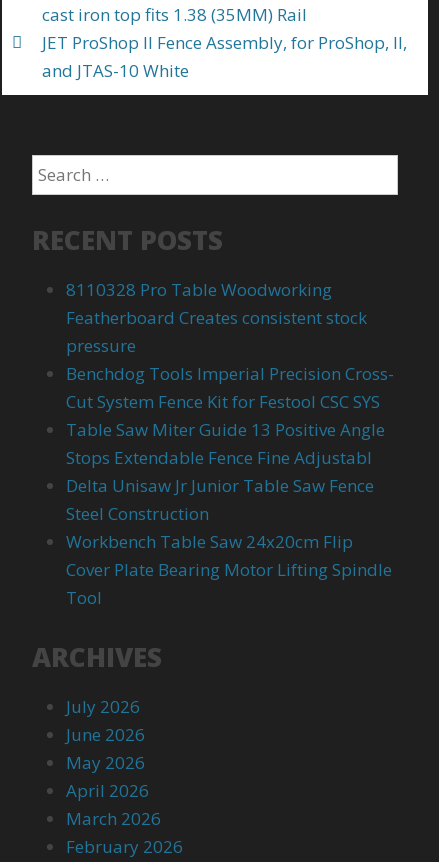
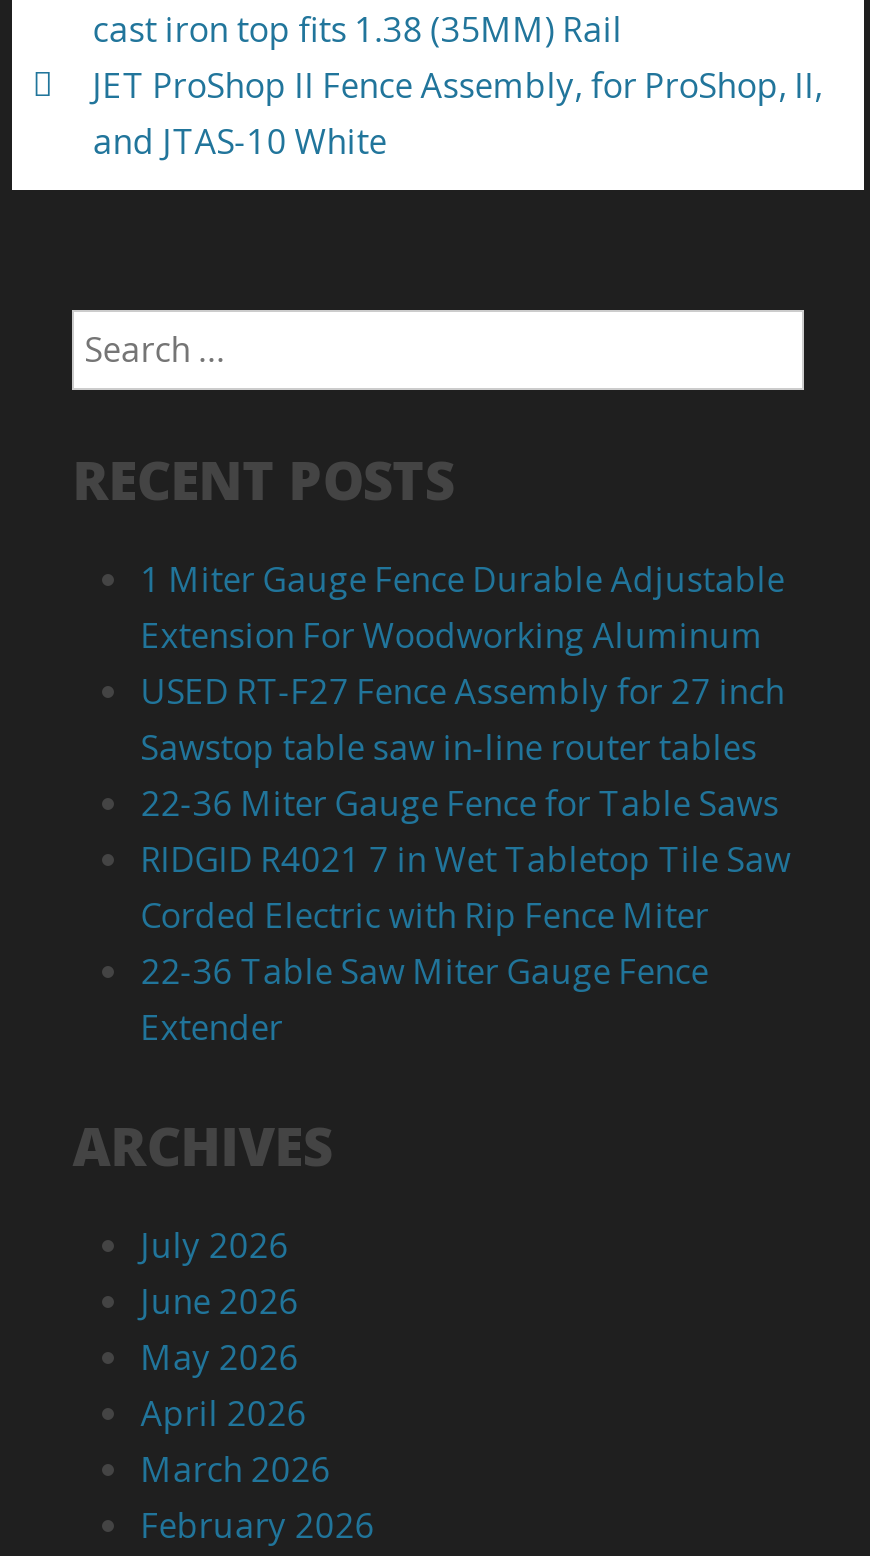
[66,278,394,609] 8110328 Pro Table Woodworking | Featherboard Creates consistent stock | pressure | Benchdog Tools Imperial Precision Cross- | Cut System Fence Kit for Festool CSC SYS | Table Saw Miter Guide 13 Positive Angle | Stops Extendable Fence Fine Adjustabl | Delta Unisaw Jr Junior Table Saw Fence | Steel Construction | Workbench Table Saw 24x20cm Flip | Cover Plate Bearing Motor Lifting Spindle | Tool -> [140,556,790,1050] 1 Miter Gauge Fence Durable Adjustable | Extension For Woodworking Aluminum | USED RT-F27 Fence Assembly for 27 inch | Sawstop table saw in-line router tables | 22-36 Miter Gauge Fence for Table Saws | RIDGID R4021 7 in Wet Tabletop Tile Saw | Corded Electric with Rip Fence Miter | 22-36 Table Saw Miter Gauge Fence | Extender

